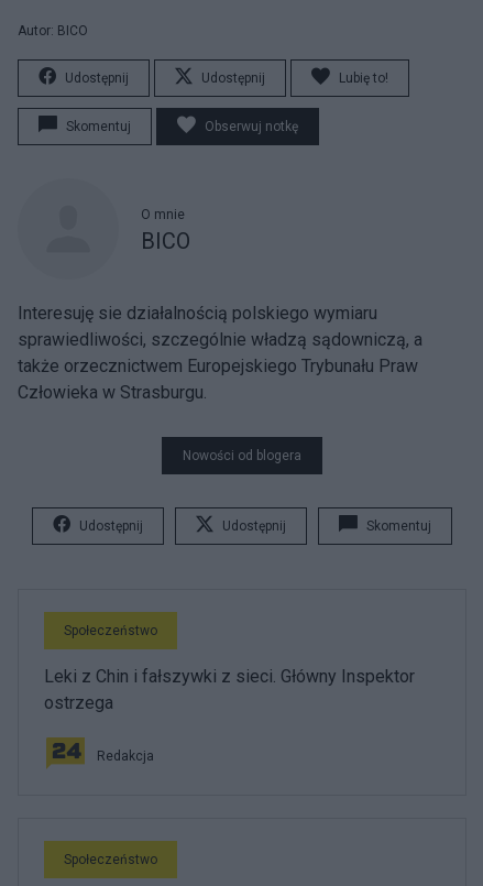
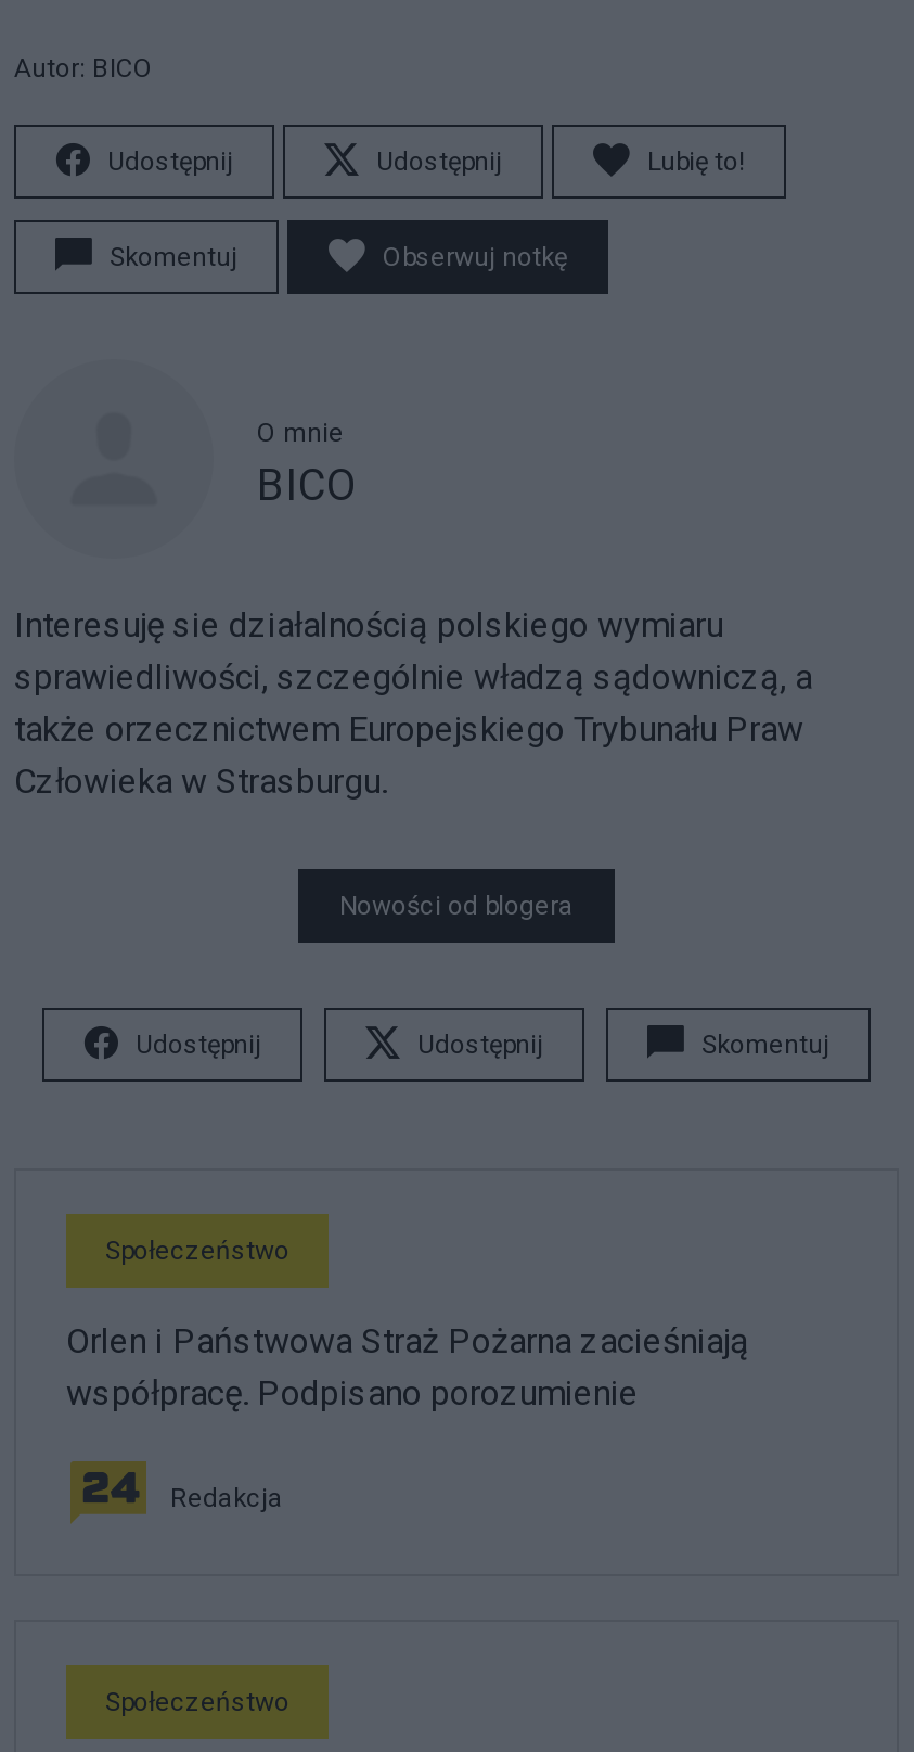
[44,665,415,713] Leki z Chin i fałszywki z sieci. Główny Inspektor | ostrzega -> [66,1320,749,1414] Orlen i Państwowa Straż Pożarna zacieśniają | współpracę. Podpisano porozumienie

